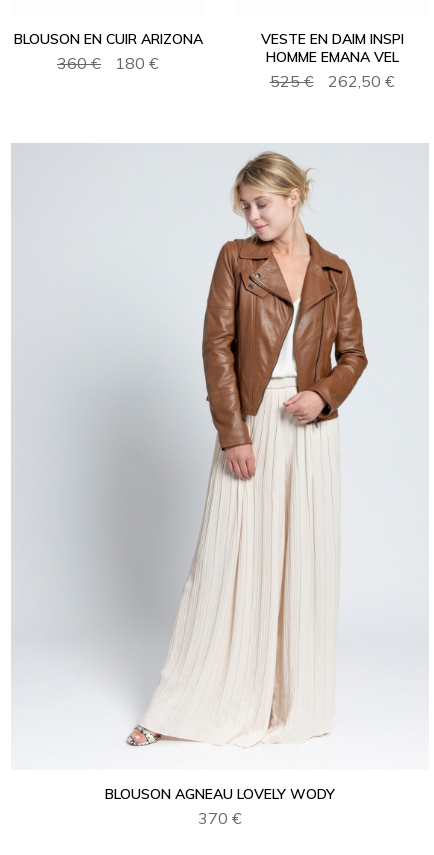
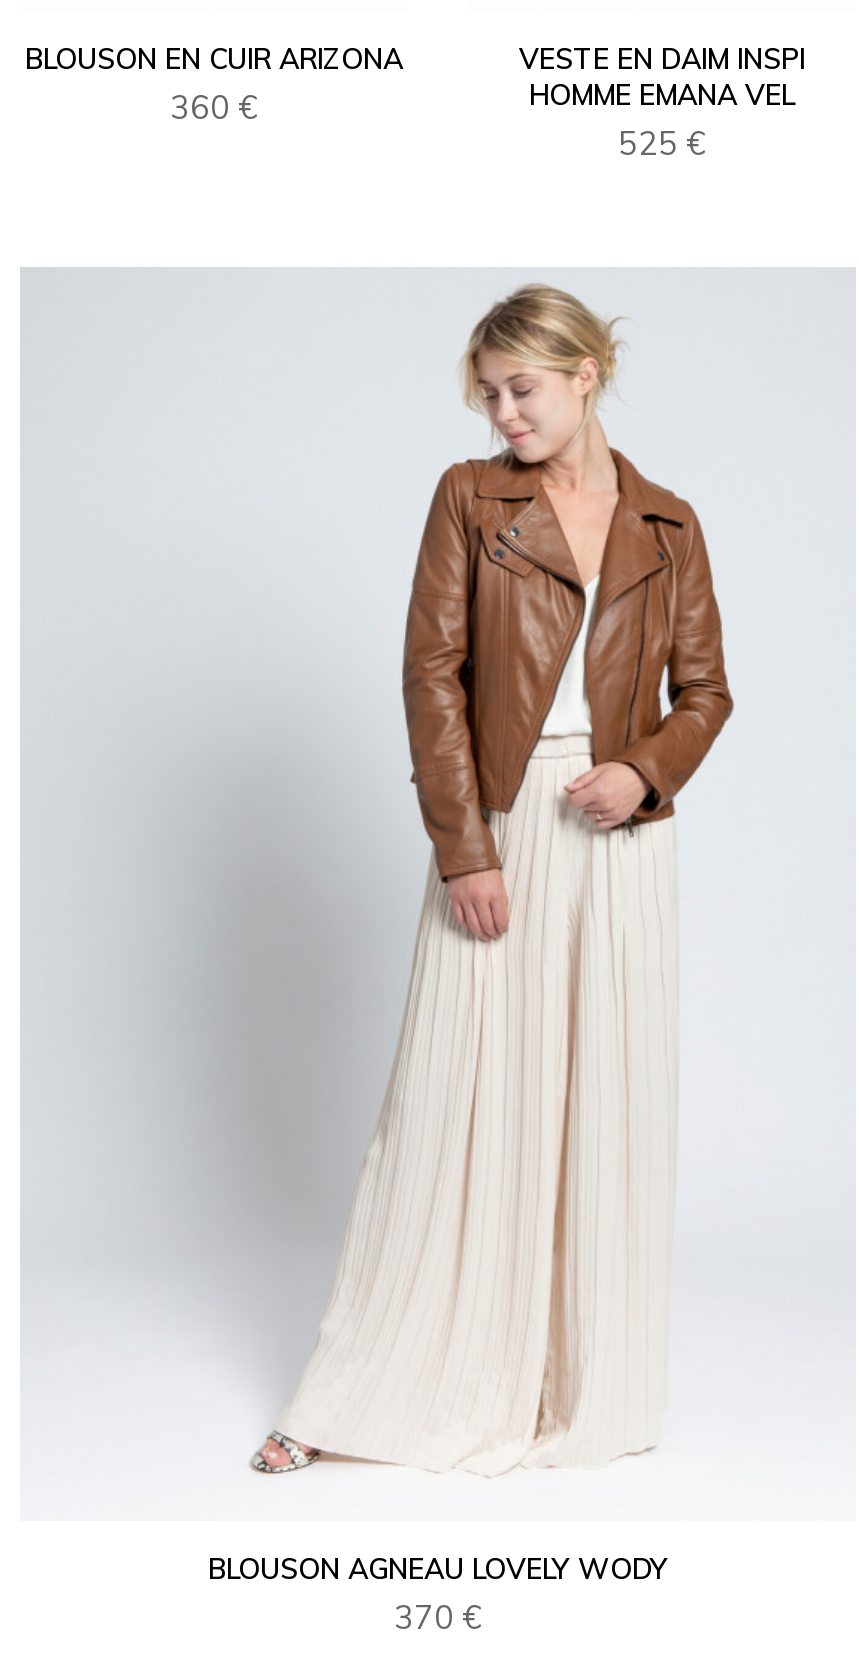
[115,53,159,73] 180 € -> none
[327,71,394,91] 262,50 € -> none

